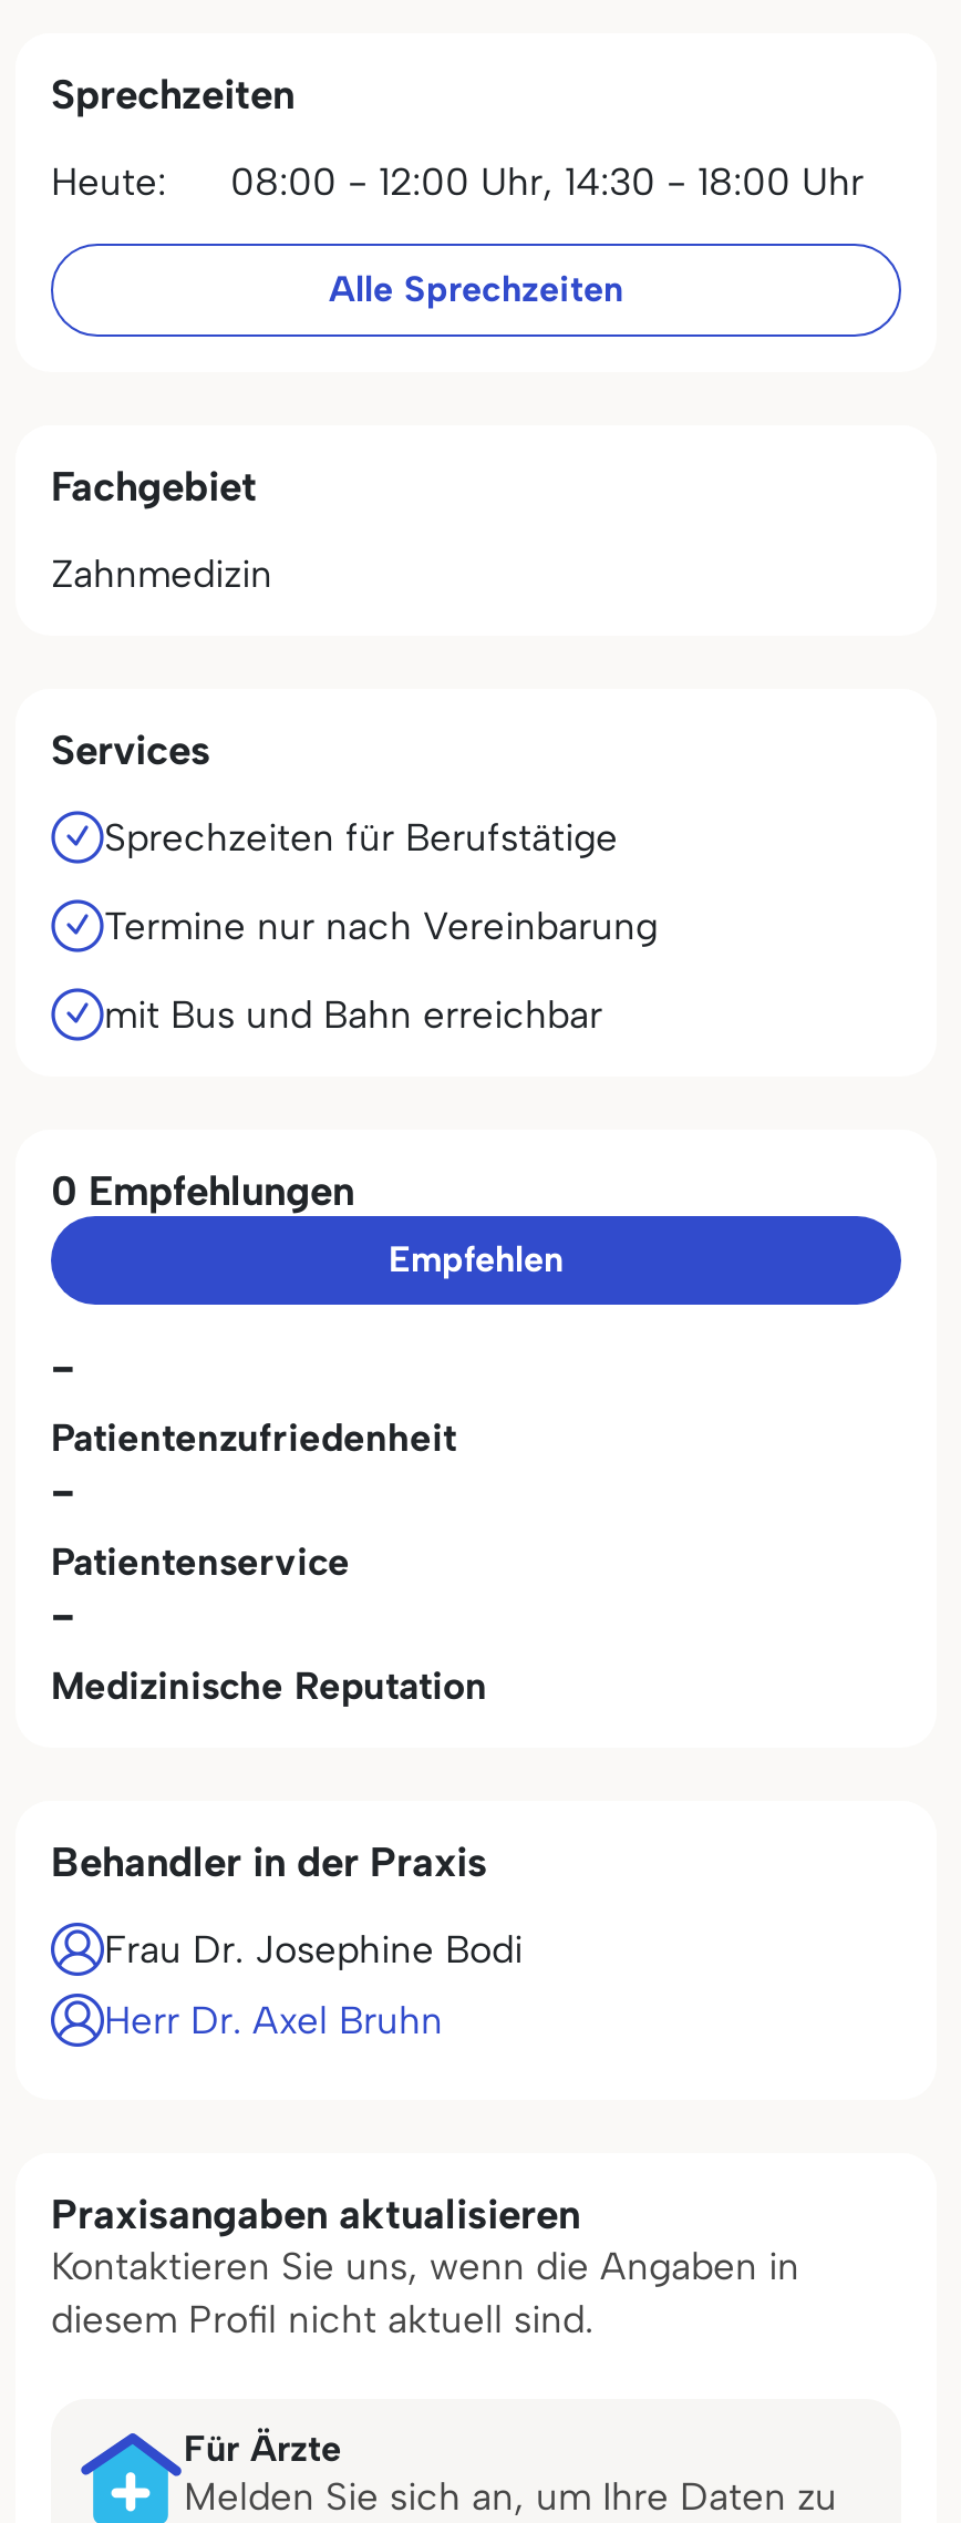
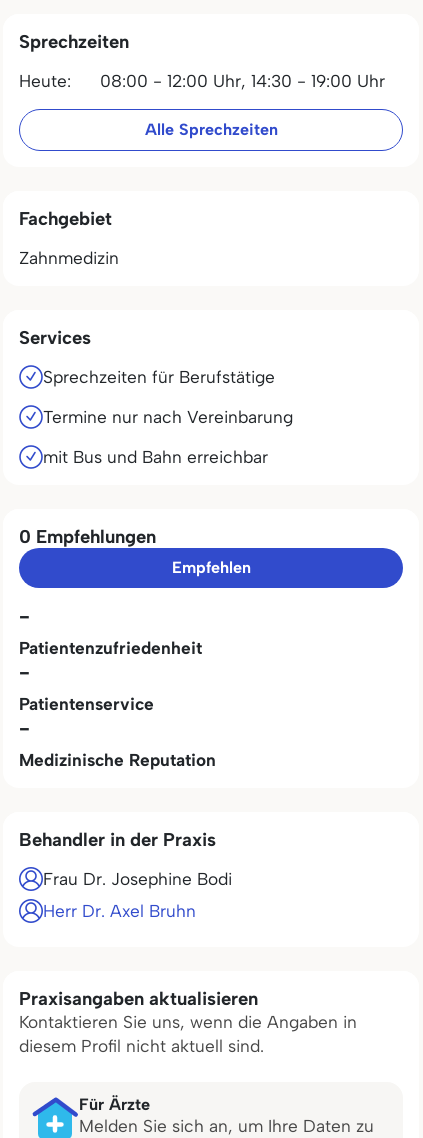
[51,159,864,204] Heute: 08:00 - 12:00 Uhr, 14:30 - 18:00 Uhr -> [19,71,385,91] Heute: 08:00 - 12:00 Uhr, 14:30 - 19:00 Uhr

